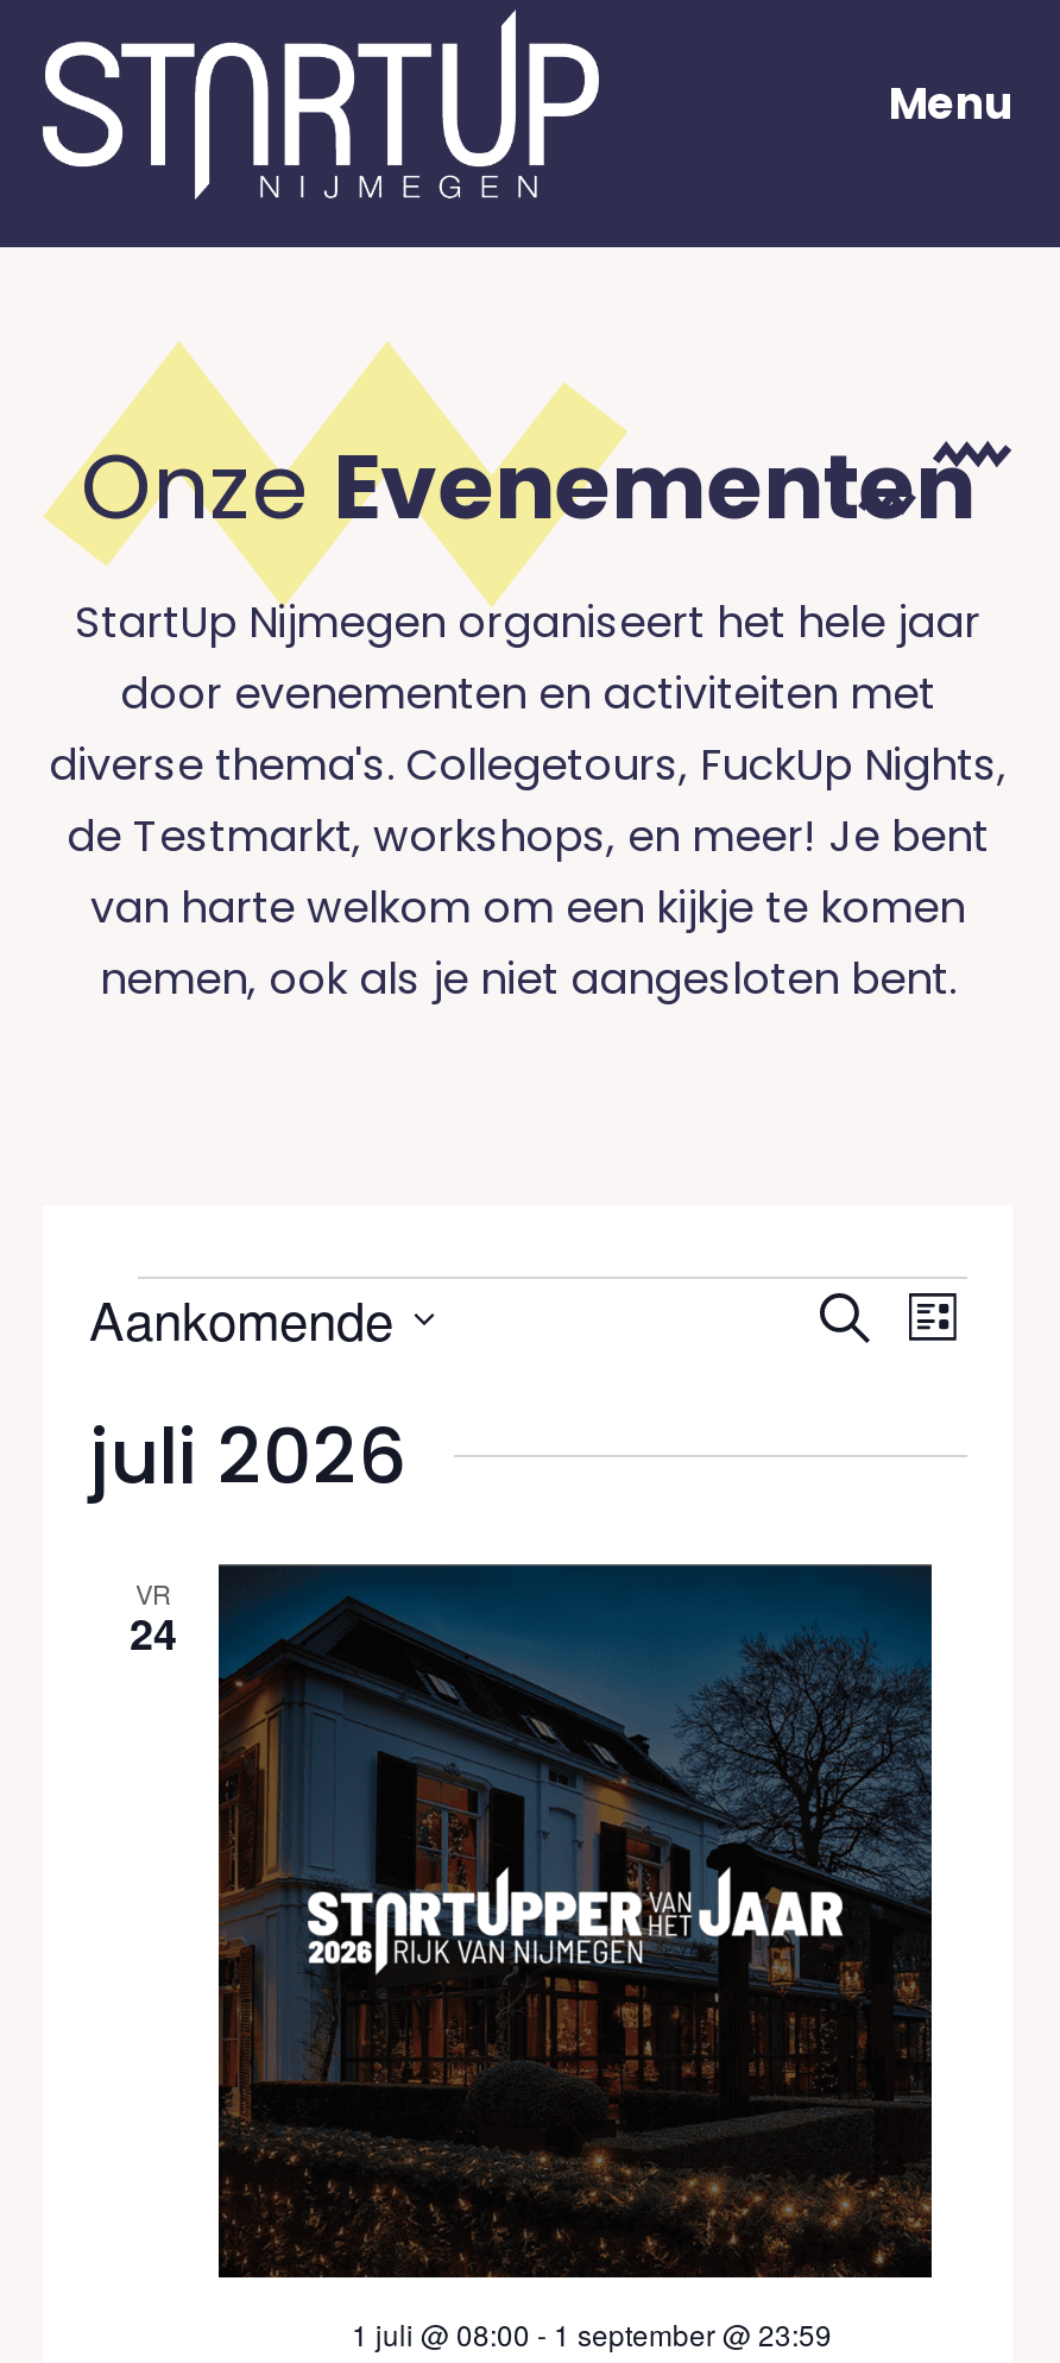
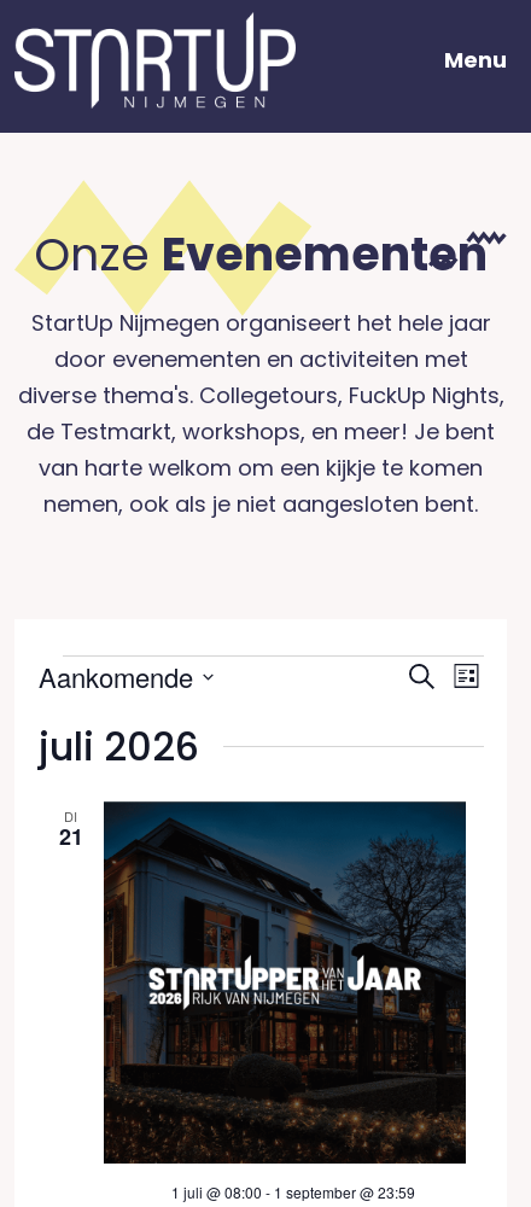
[130,1574,177,1664] VR | 24 -> [59,806,83,852] DI | 21

